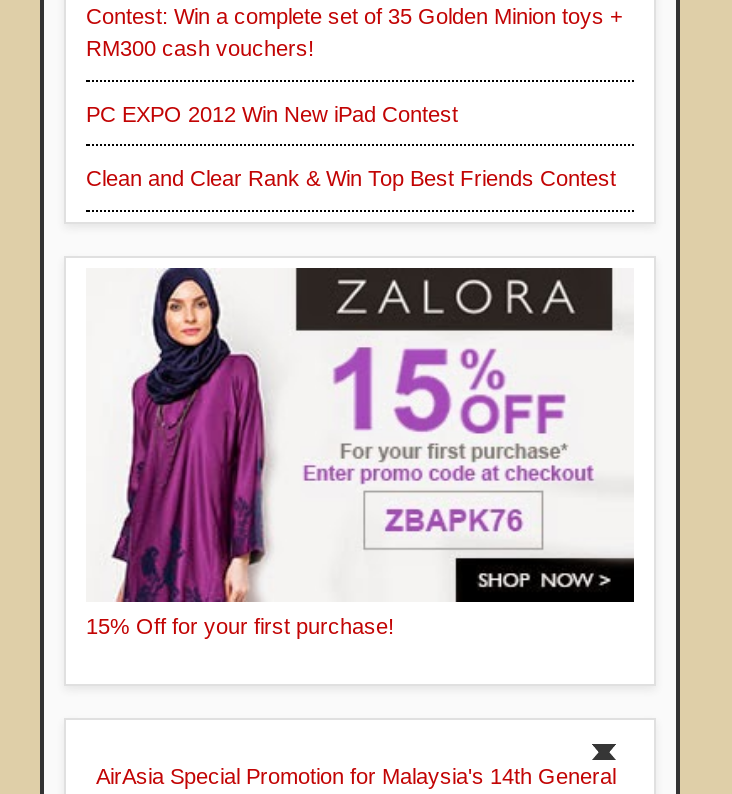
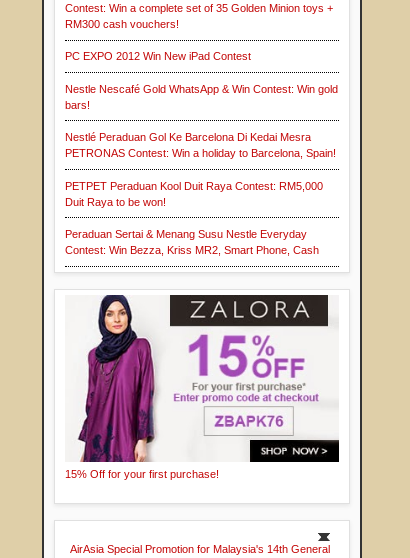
[86,166,616,190] Clean and Clear Rank & Win Top Best Friends Contest -> [65,83,338,256] Nestle Nescafé Gold WhatsApp & Win Contest: Win gold | bars! | Nestlé Peraduan Gol Ke Barcelona Di Kedai Mesra | PETRONAS Contest: Win a holiday to Barcelona, Spain! | PETPET Peraduan Kool Duit Raya Contest: RM5,000 | Duit Raya to be won! | Peraduan Sertai & Menang Susu Nestle Everyday | Contest: Win Bezza, Kriss MR2, Smart Phone, Cash

